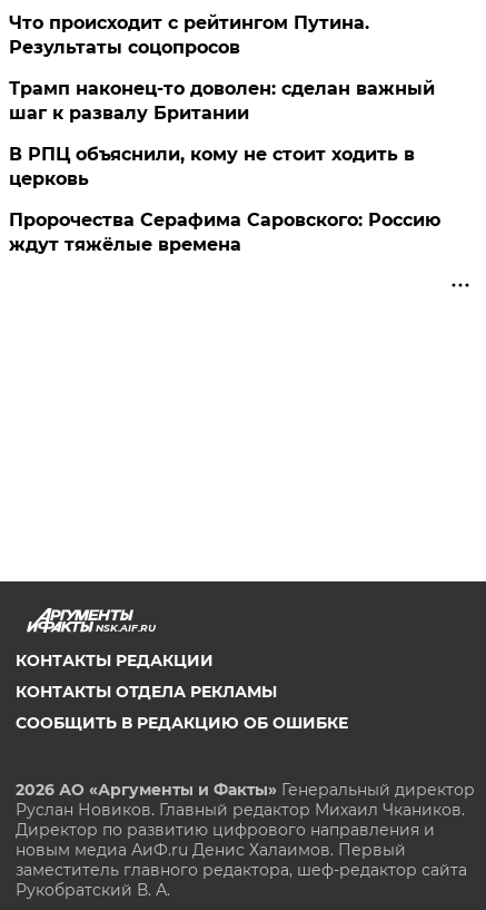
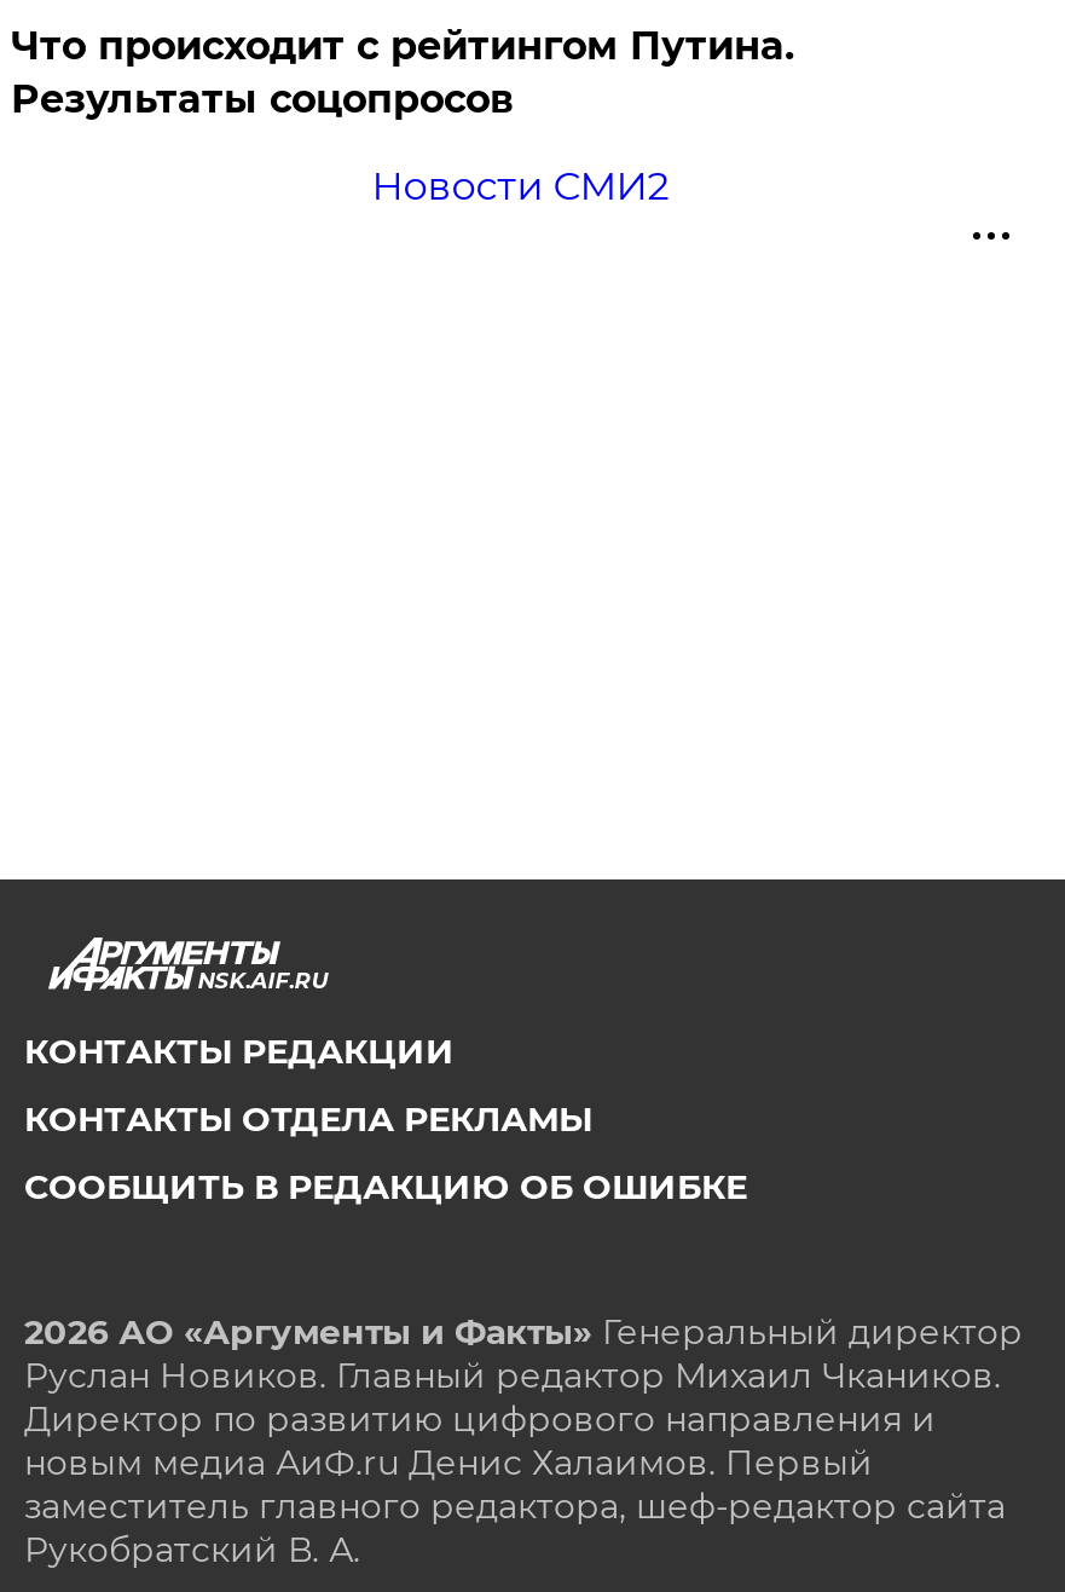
[9,78,441,255] Трамп наконец-то доволен: сделан важный | шаг к развалу Британии | В РПЦ объяснили, кому не стоит ходить в | церковь | Пророчества Серафима Саровского: Россию | ждут тяжёлые времена -> [372,165,669,210] Новости СМИ2

